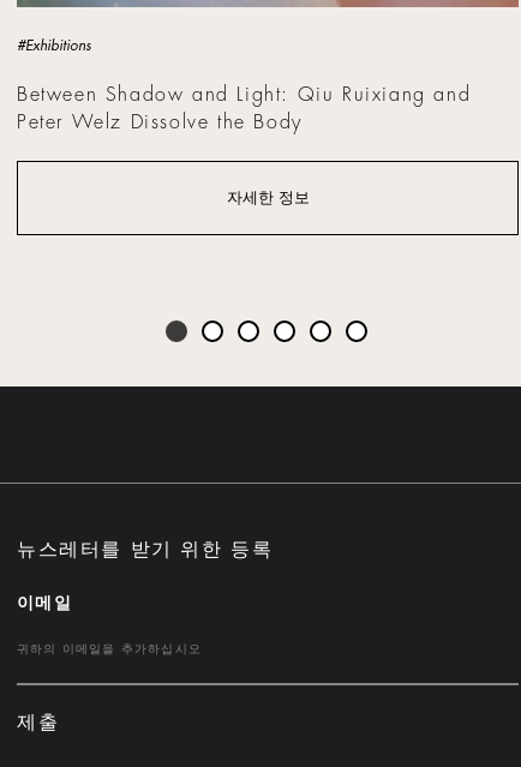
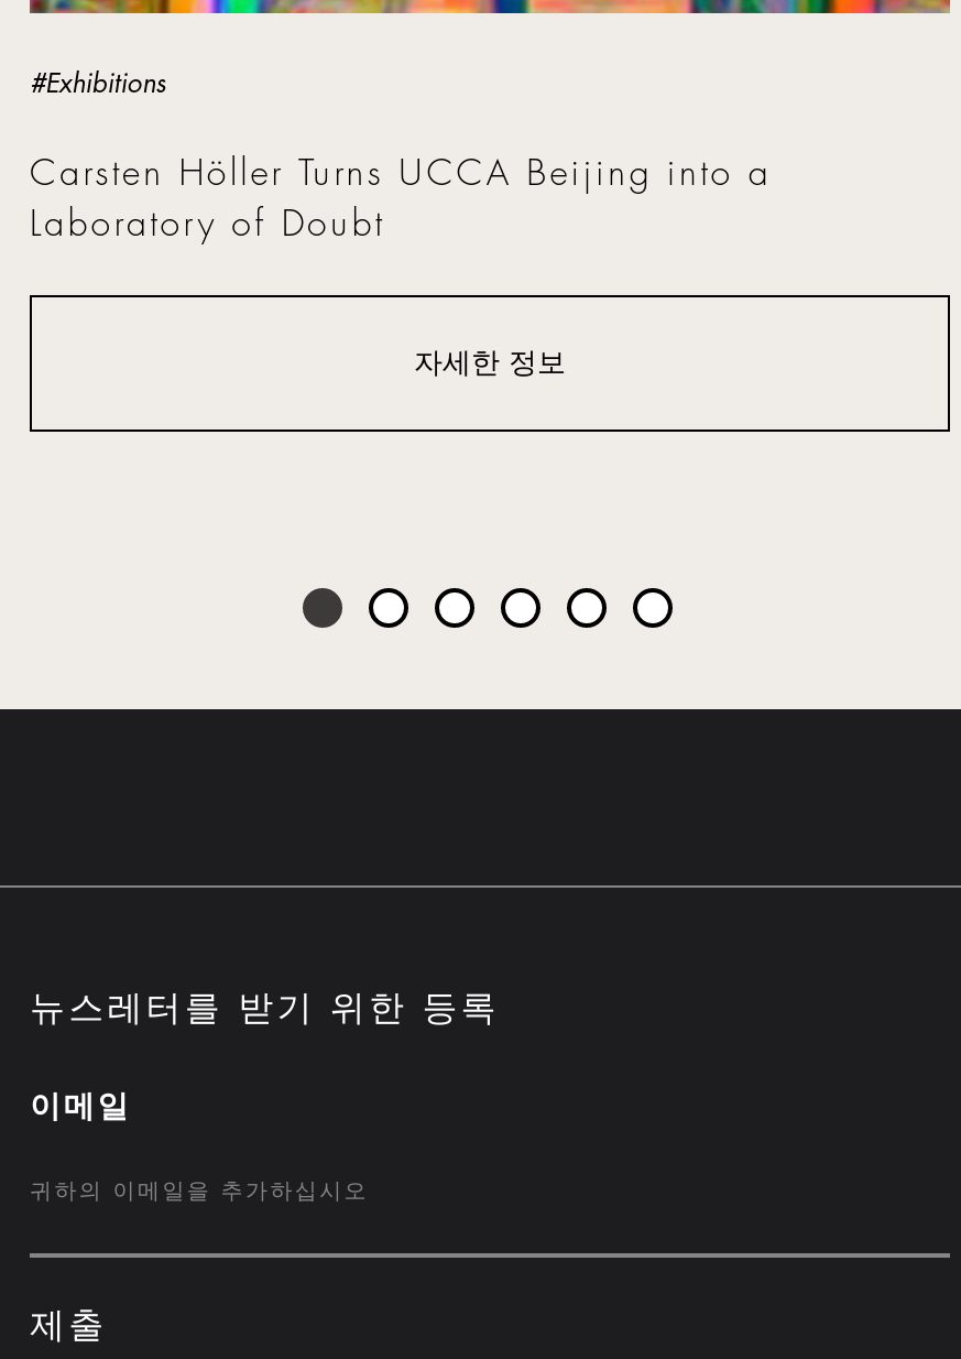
[17,85,471,131] Between Shadow and Light: Qiu Ruixiang and | Peter Welz Dissolve the Body -> [30,155,772,241] Carsten Höller Turns UCCA Beijing into a | Laboratory of Doubt

